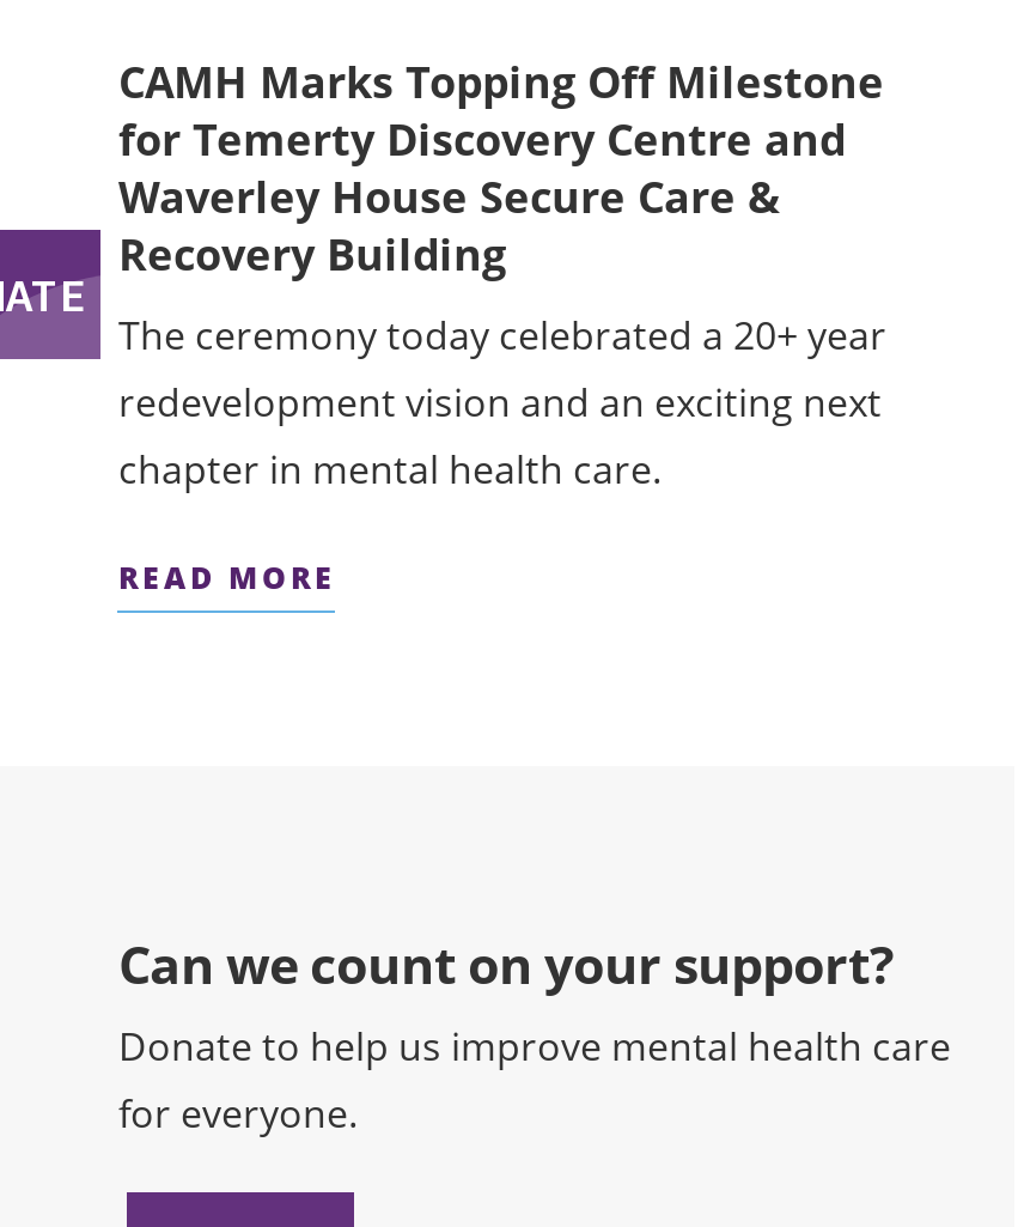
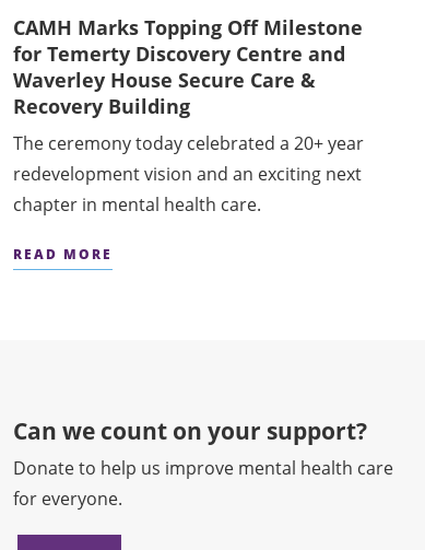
[7,227,103,362] [image] -> none

